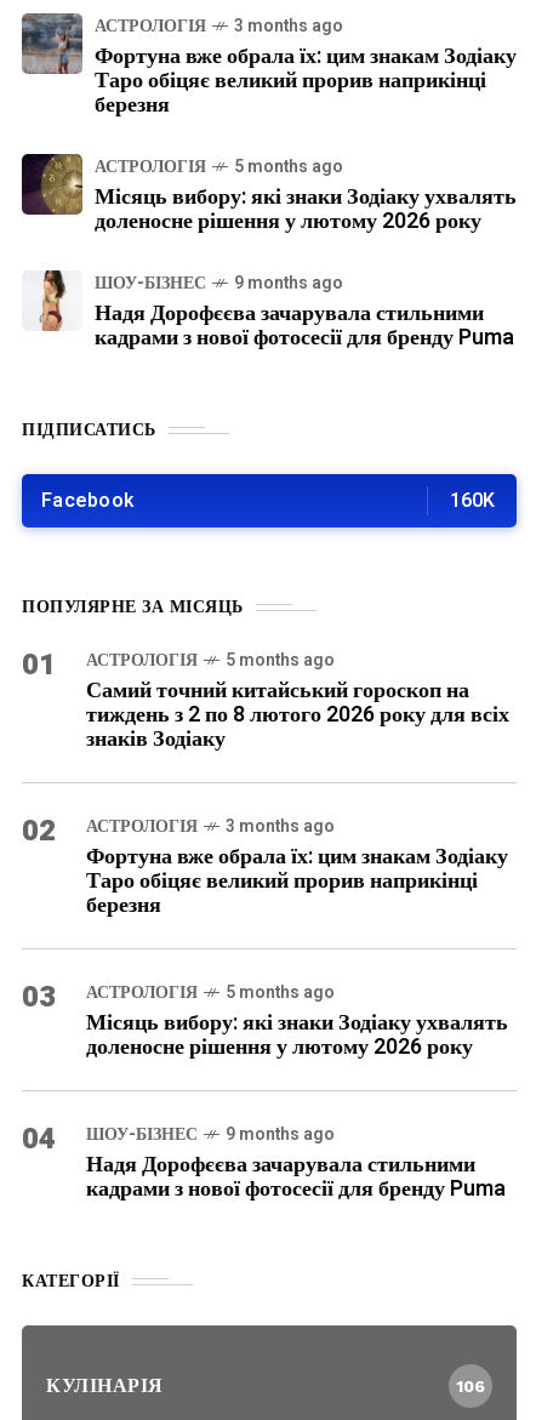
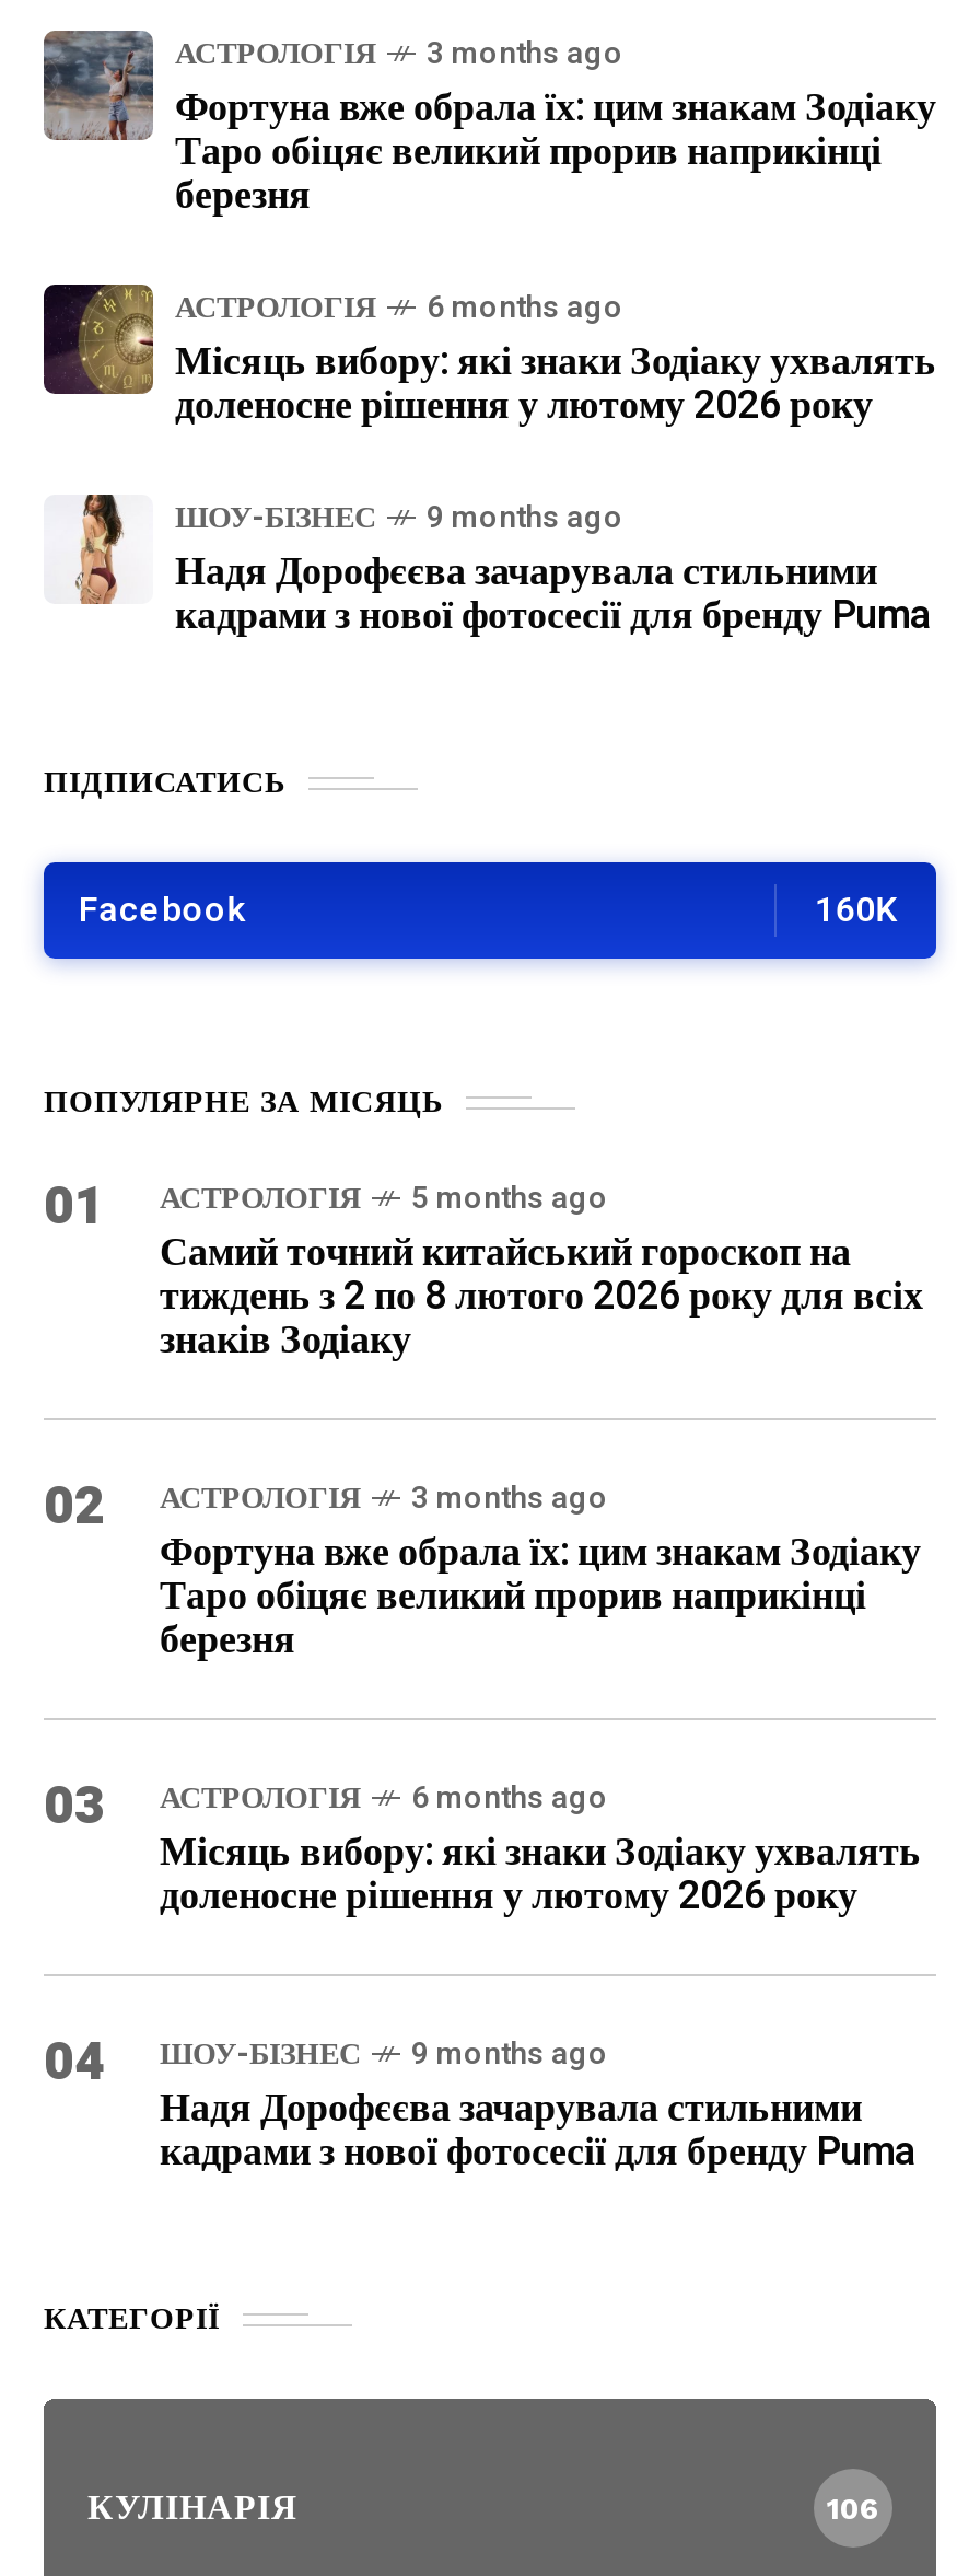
[95,154,343,180] АСТРОЛОГІЯ 5 months ago -> [175,285,623,331] АСТРОЛОГІЯ 6 months ago
[22,977,335,1019] 03 АСТРОЛОГІЯ 5 months ago -> [44,1769,608,1846] 03 АСТРОЛОГІЯ 6 months ago

